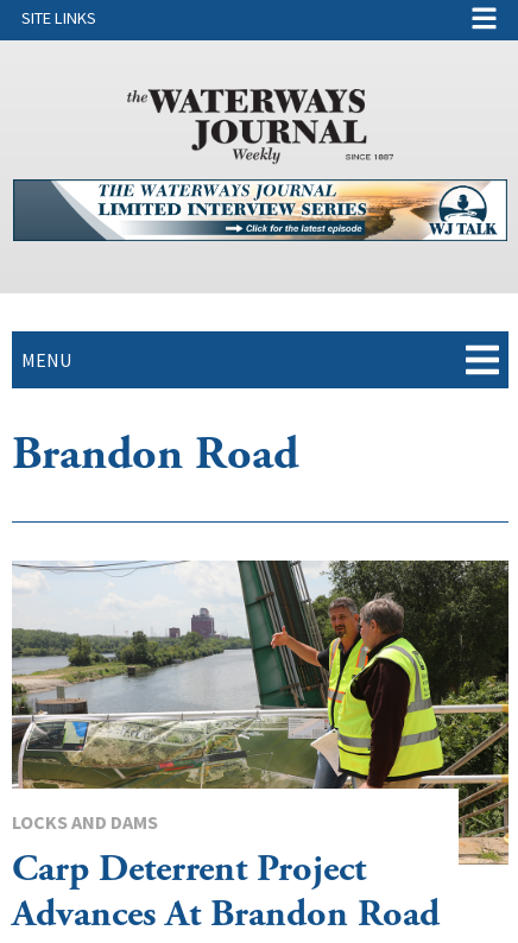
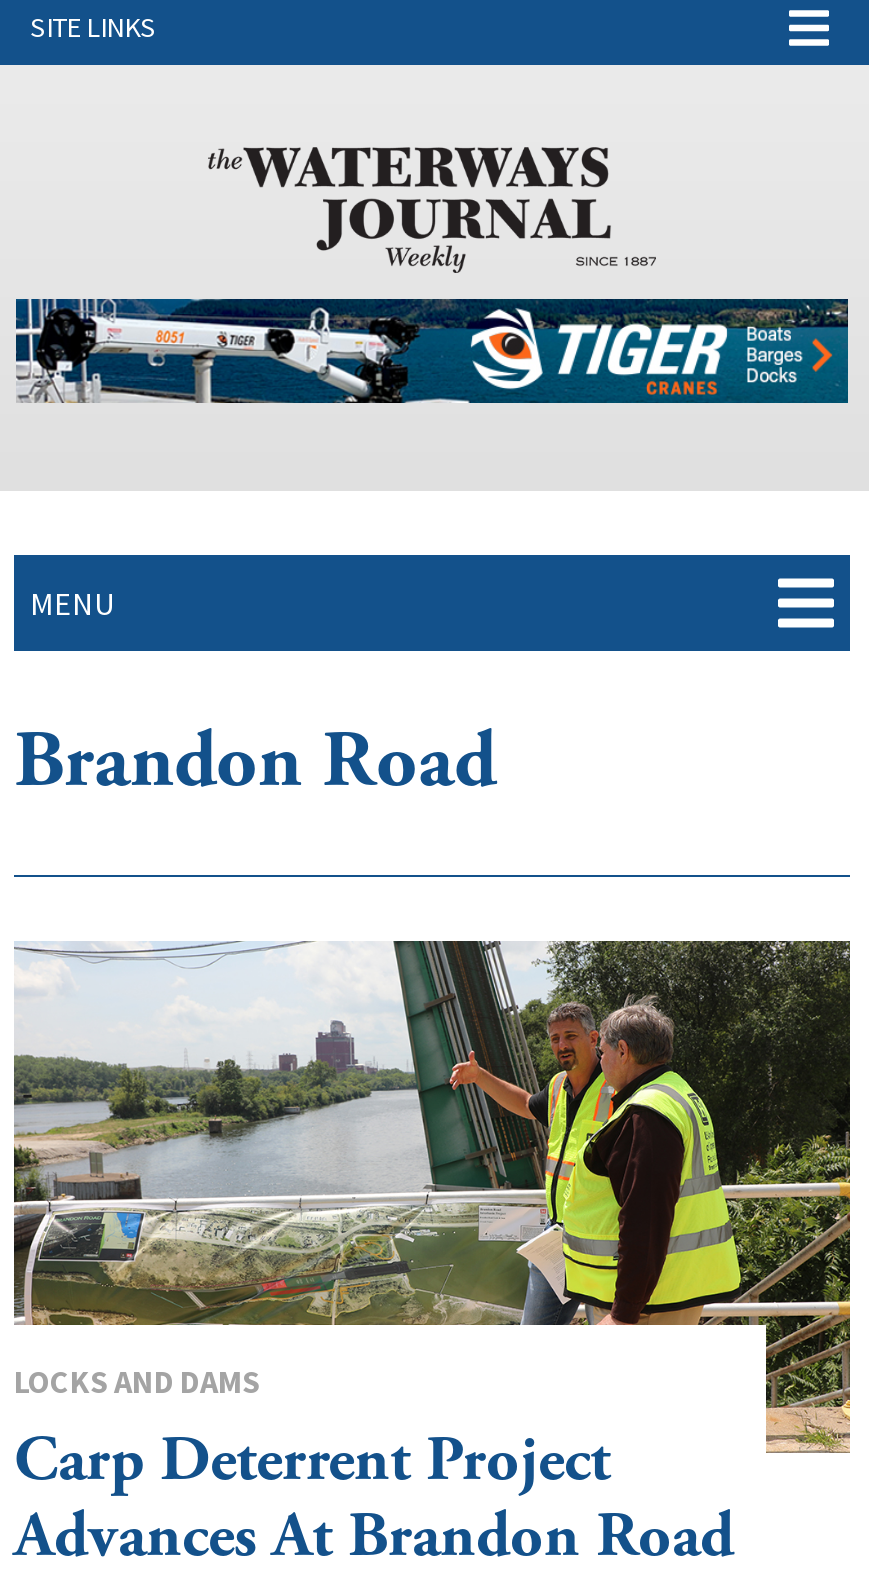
[12,179,506,242] [image] -> [16,299,848,403] [image]

